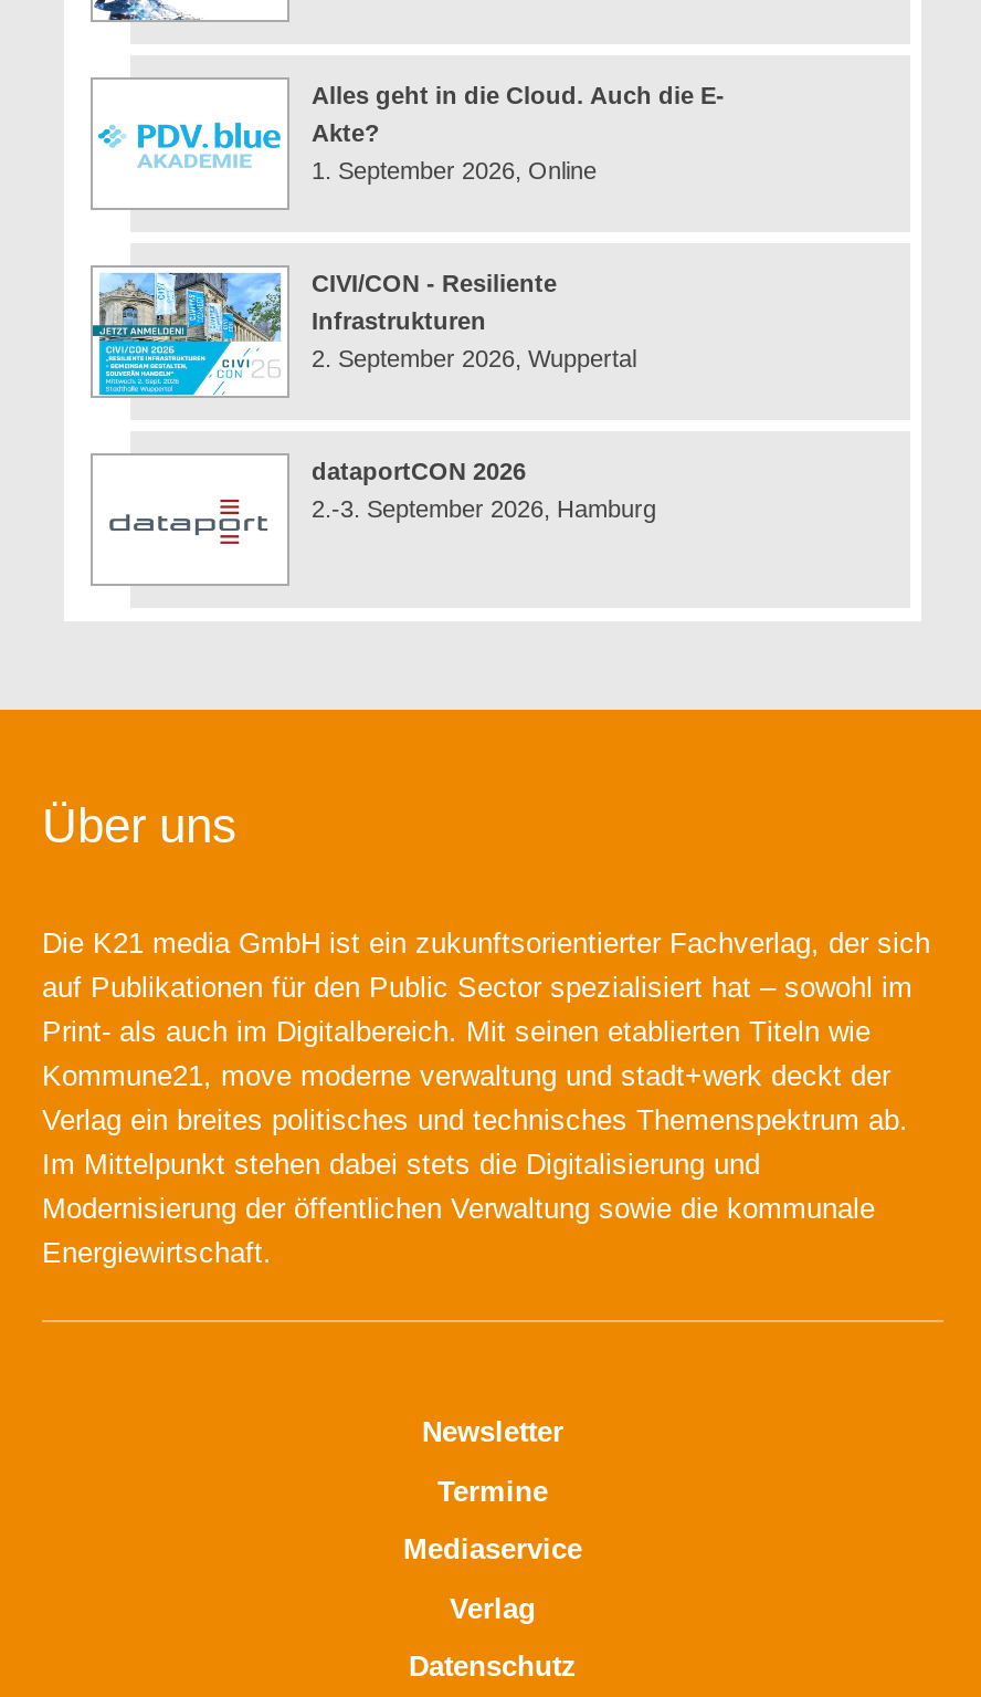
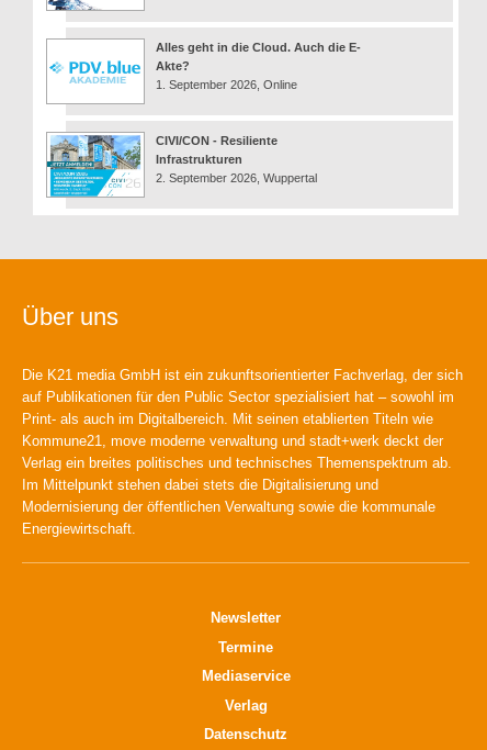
[93,458,656,584] [image] | dataportCON 2026 | 2.-3. September 2026, Hamburg -> none

